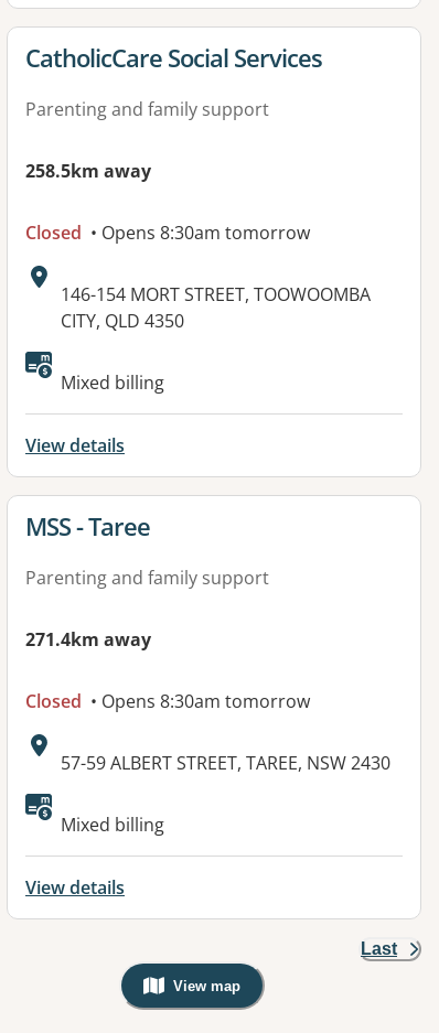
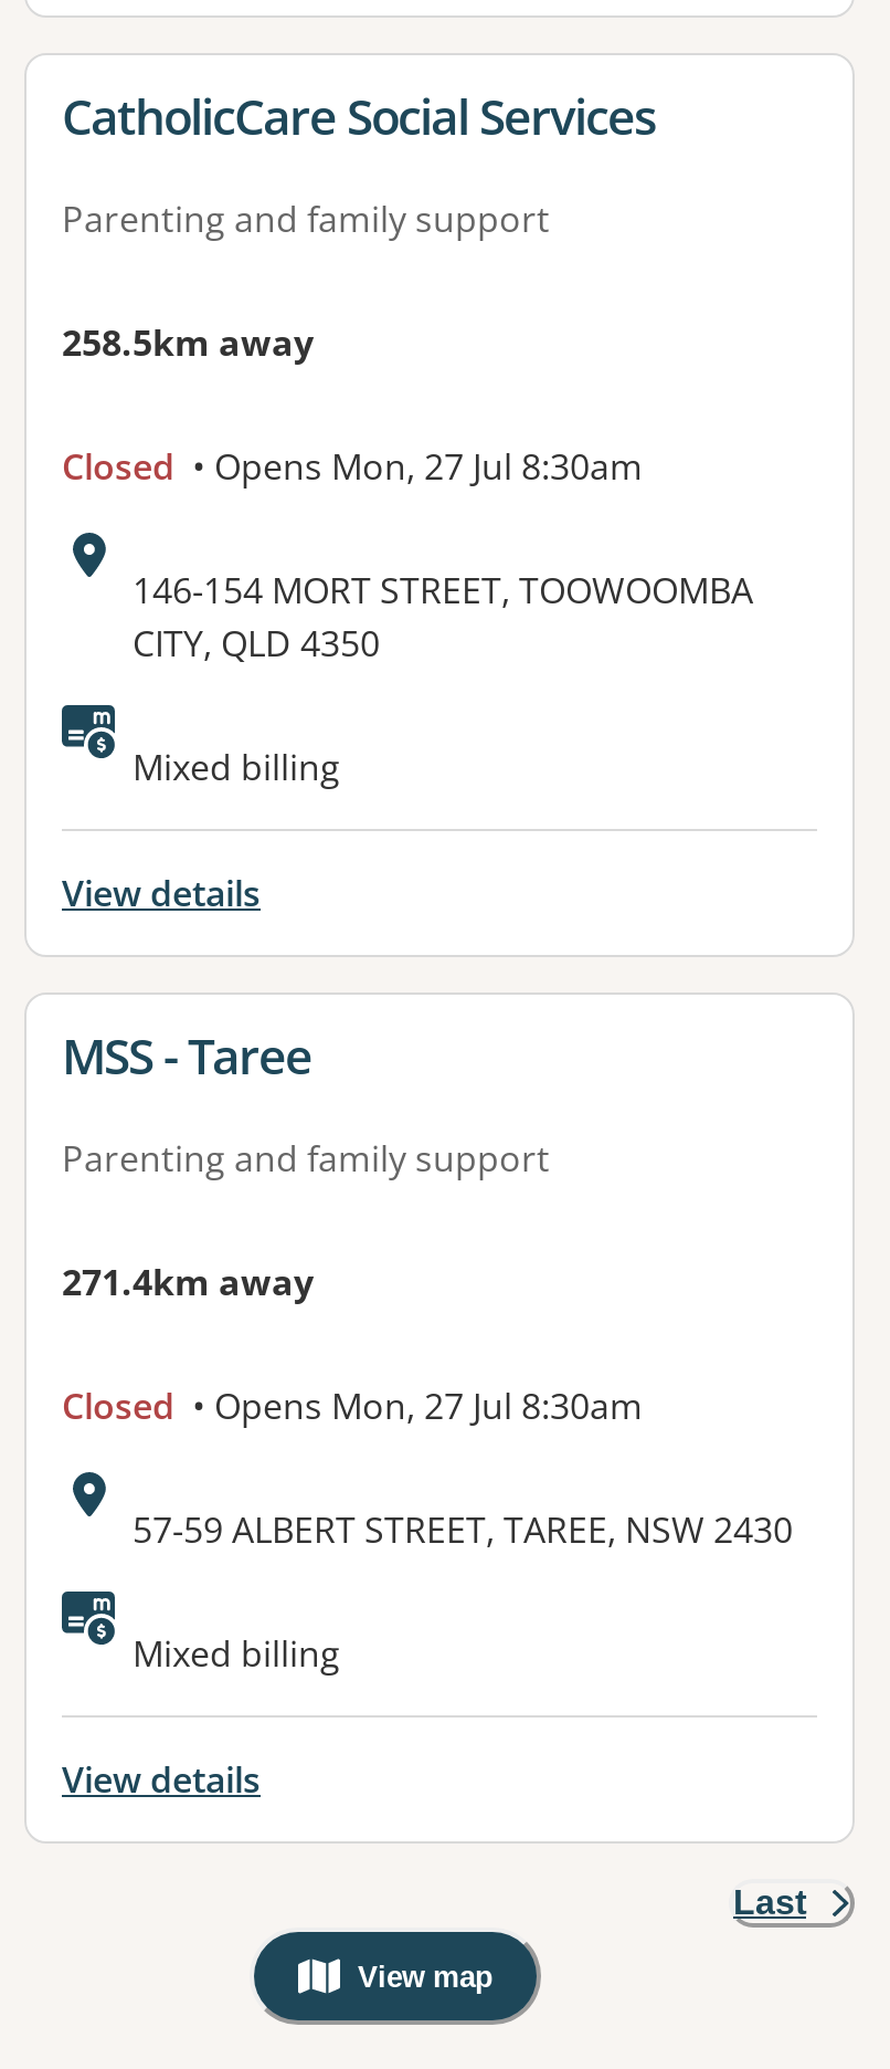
[25,221,310,245] Closed • Opens 8:30am tomorrow -> [62,443,643,492] Closed • Opens Mon, 27 Jul 8:30am
[25,689,310,714] Closed • Opens 8:30am tomorrow -> [62,1382,643,1431] Closed • Opens Mon, 27 Jul 8:30am

